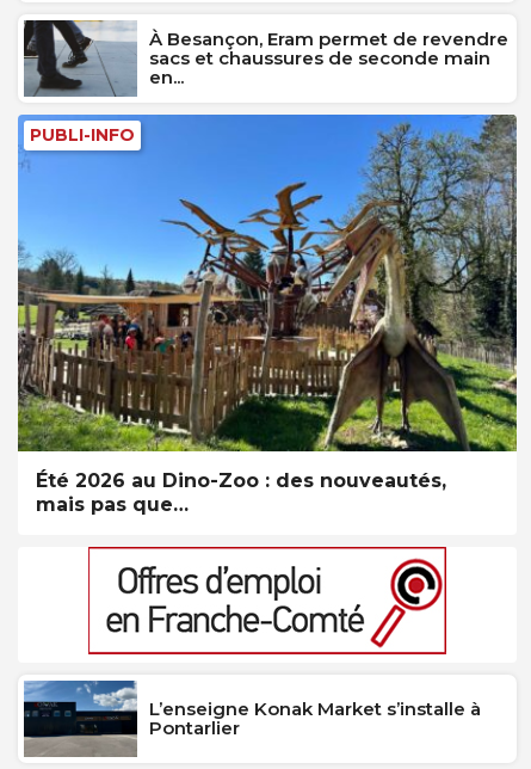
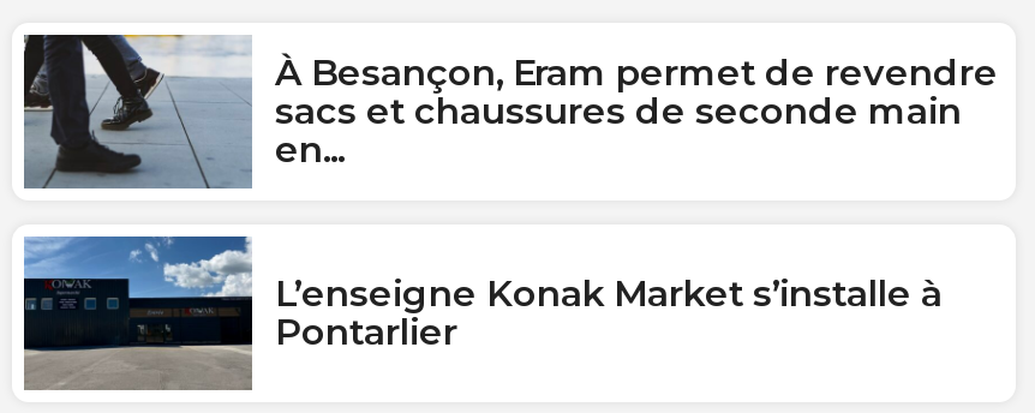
[17,113,518,453] [image] | PUBLI-INFO -> none
[36,469,446,516] Été 2026 au Dino-Zoo : des nouveautés, | mais pas que… -> none
[87,546,447,656] [image] -> none

